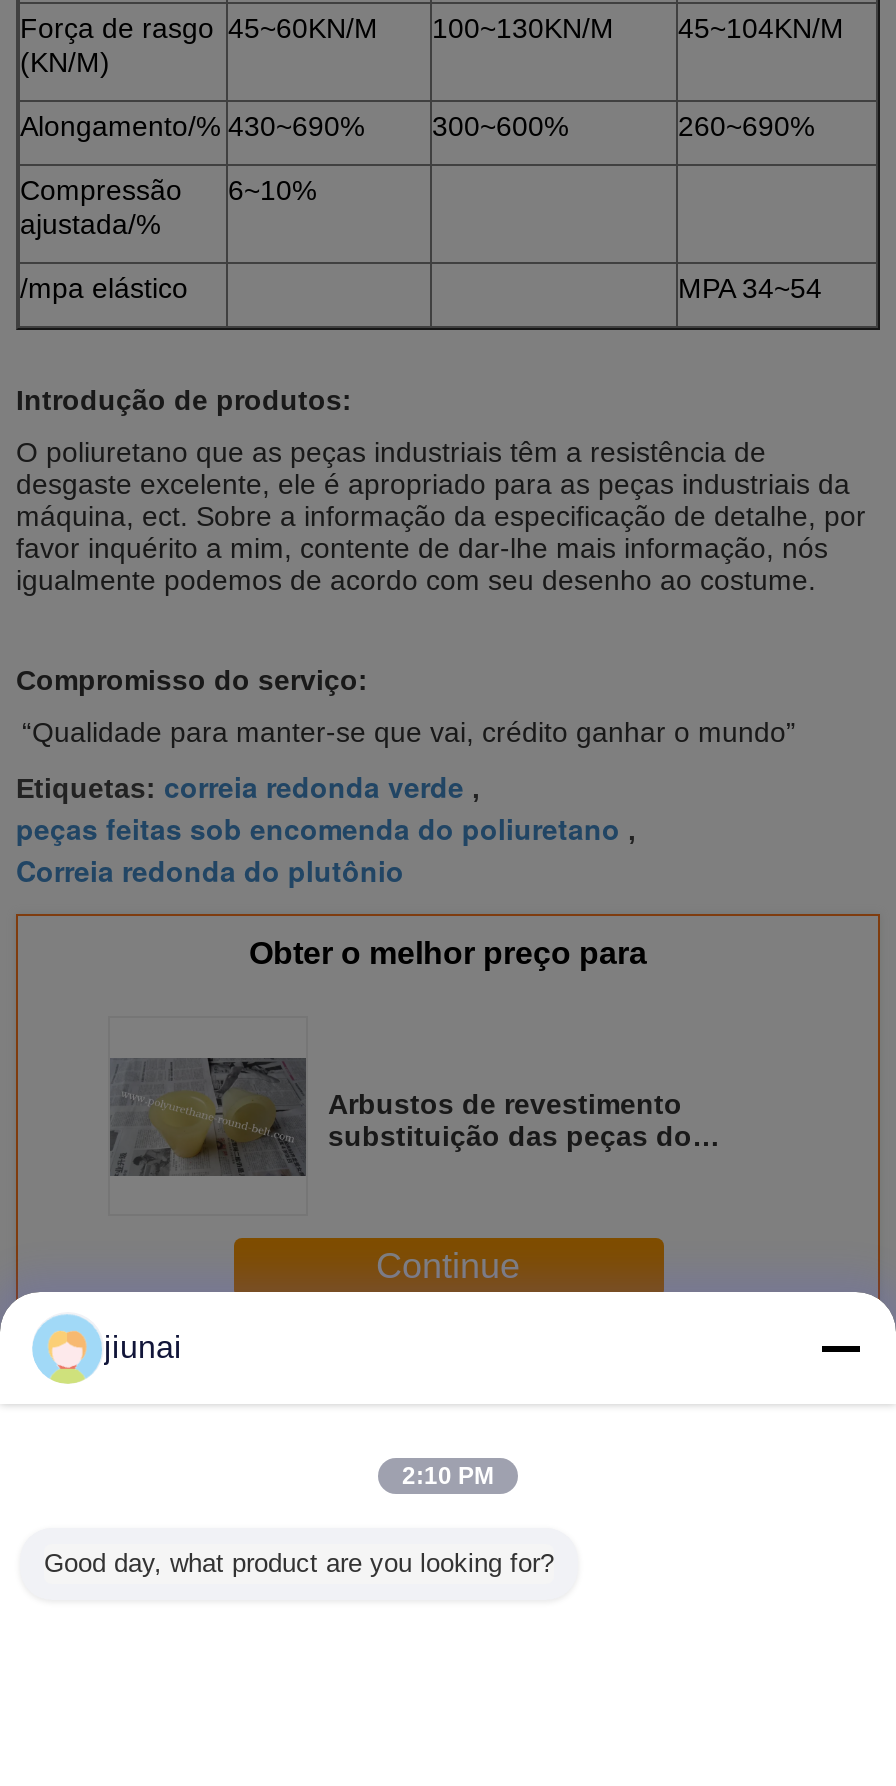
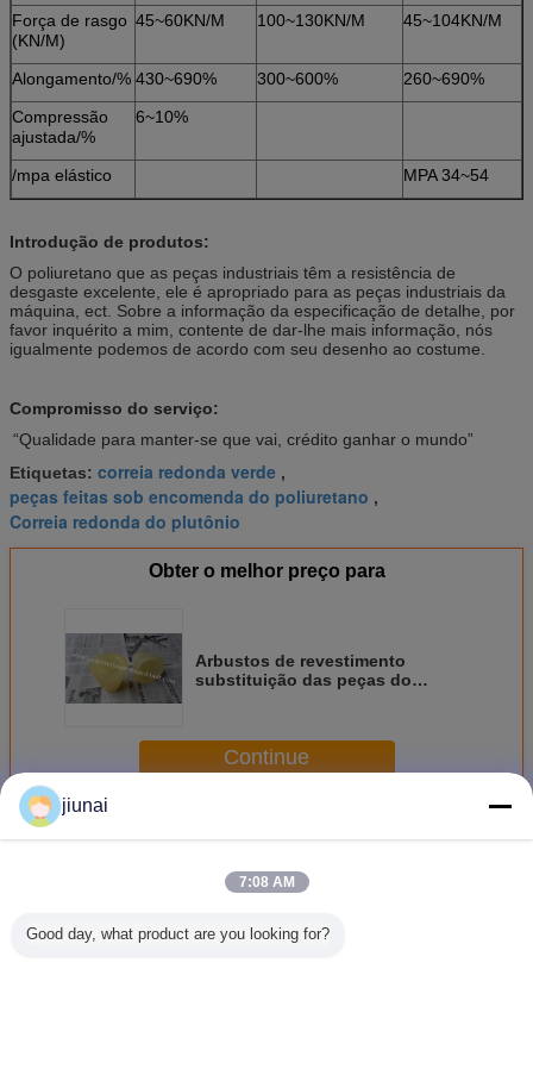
[402,1462,494,1490] 2:10 PM -> [239,874,294,890] 7:08 AM

